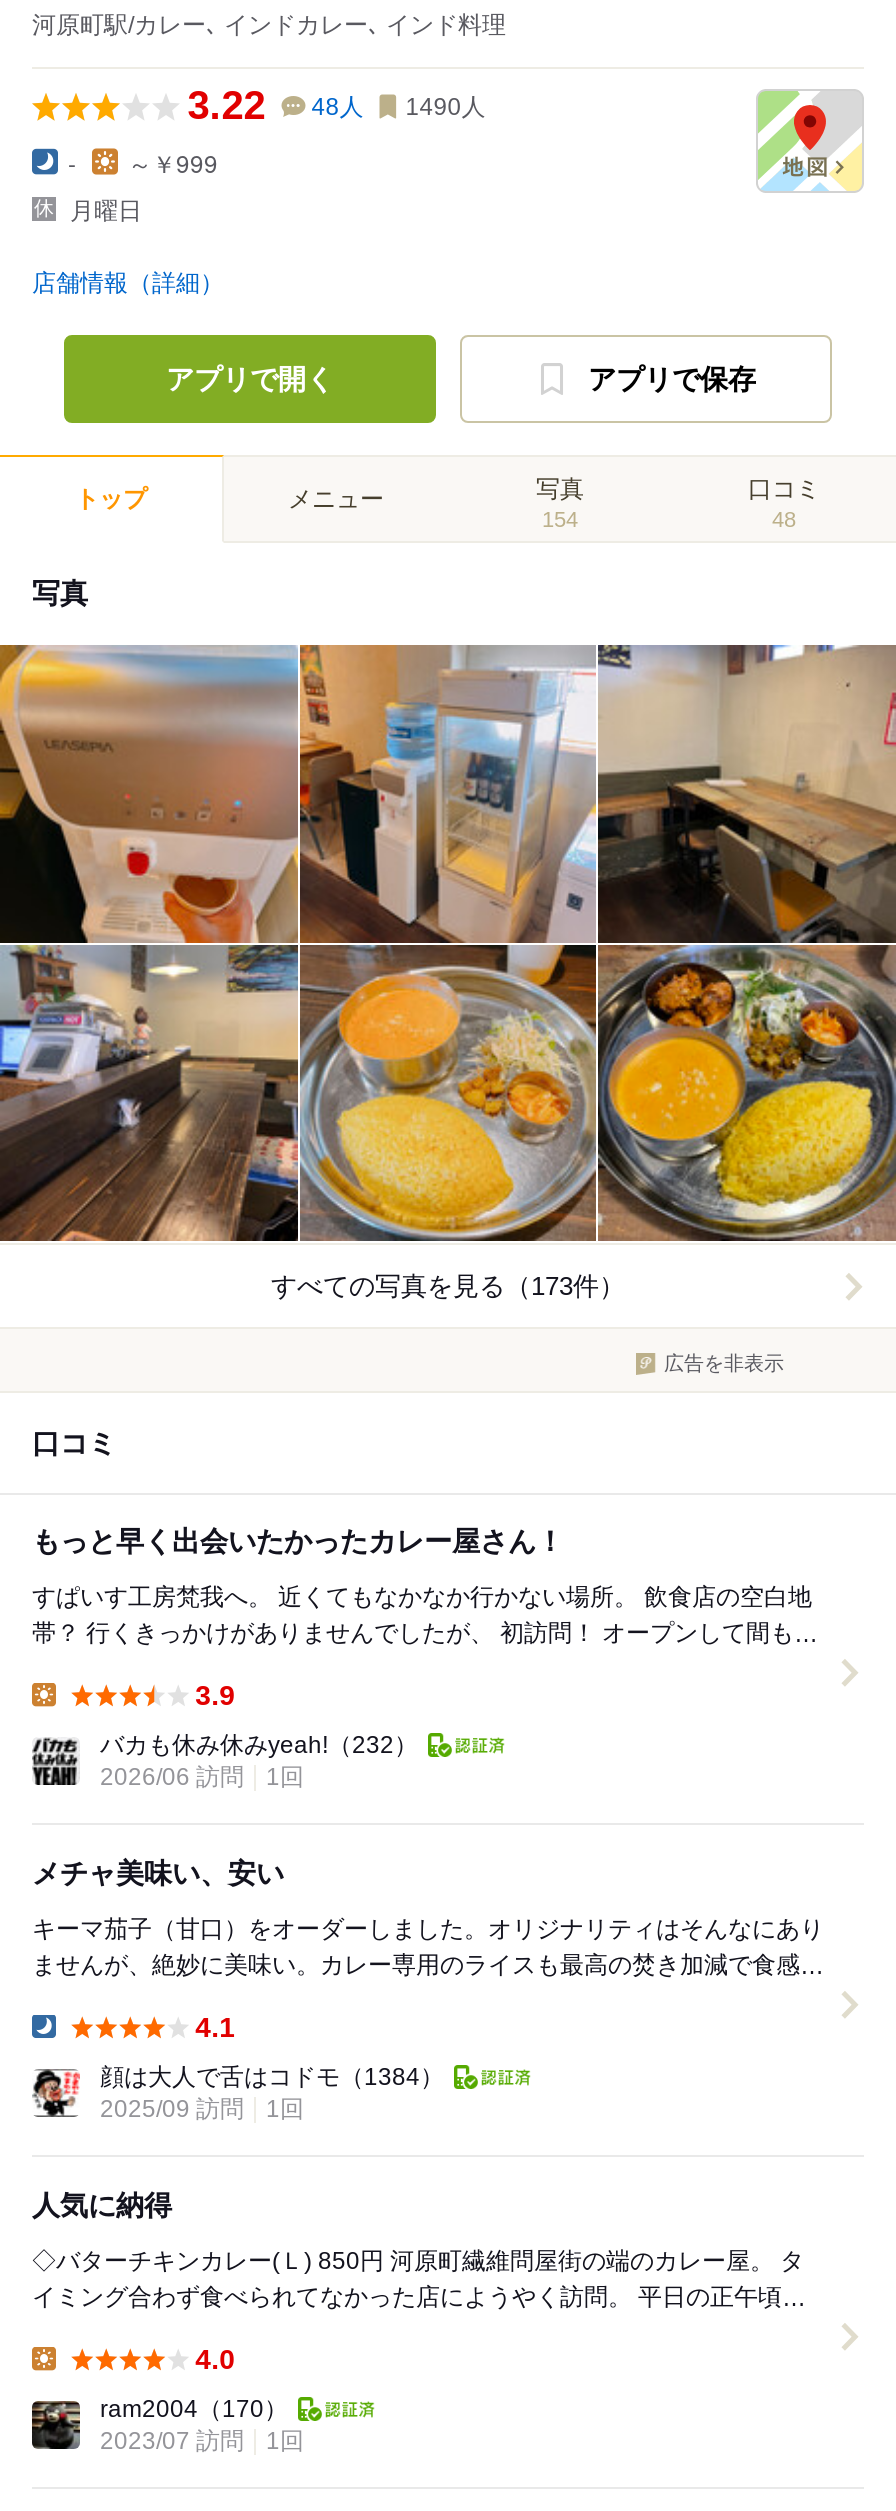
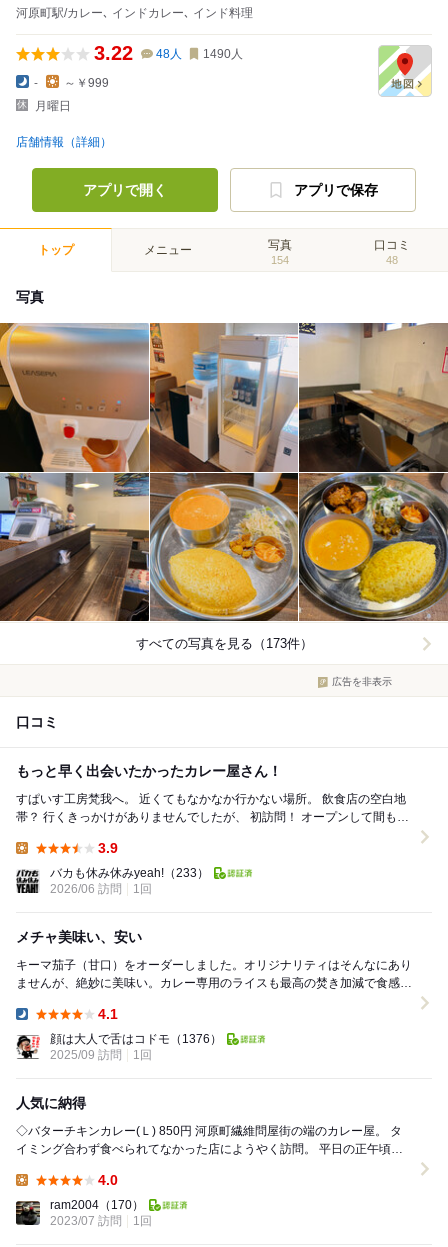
[100,1732,418,1760] バカも休み休みyeah!（232） -> [50,866,209,880] バカも休み休みyeah!（233）
[100,2064,444,2092] 顔は大人で舌はコドモ（1384） -> [50,1032,222,1046] 顔は大人で舌はコドモ（1376）

